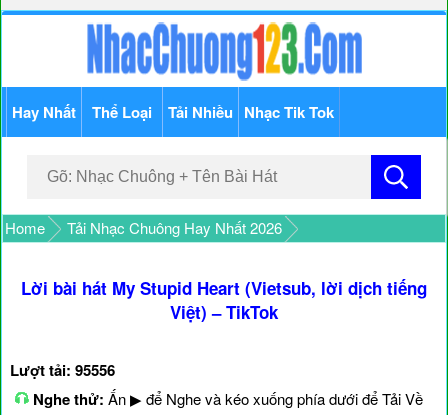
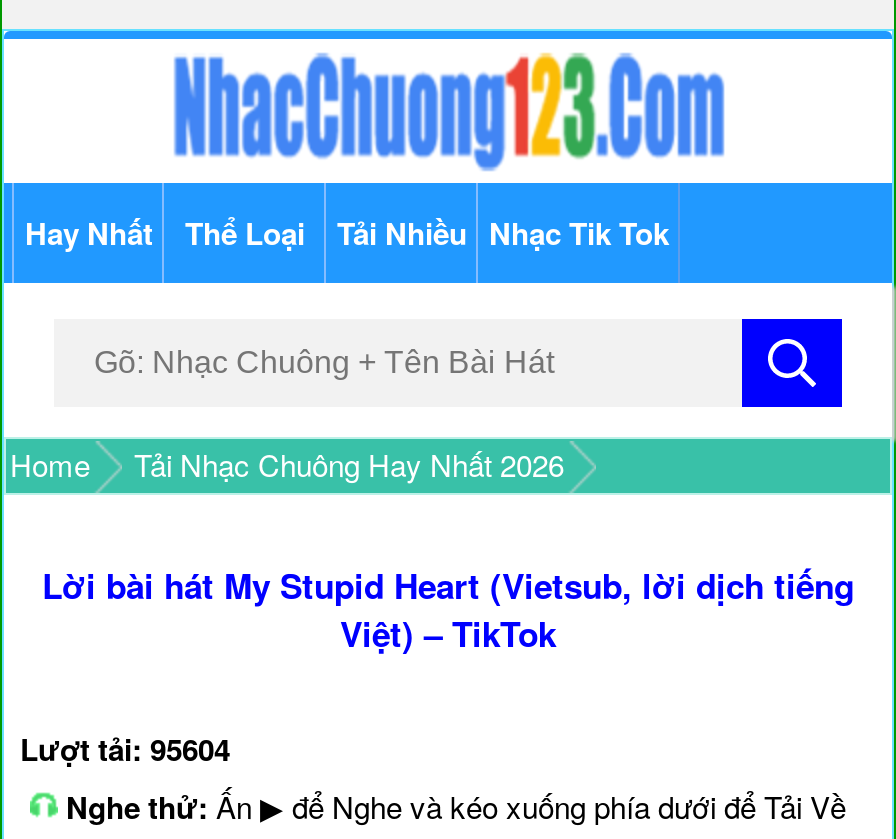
[10,359,115,381] Lượt tải: 95556 -> [20,727,230,771] Lượt tải: 95604

